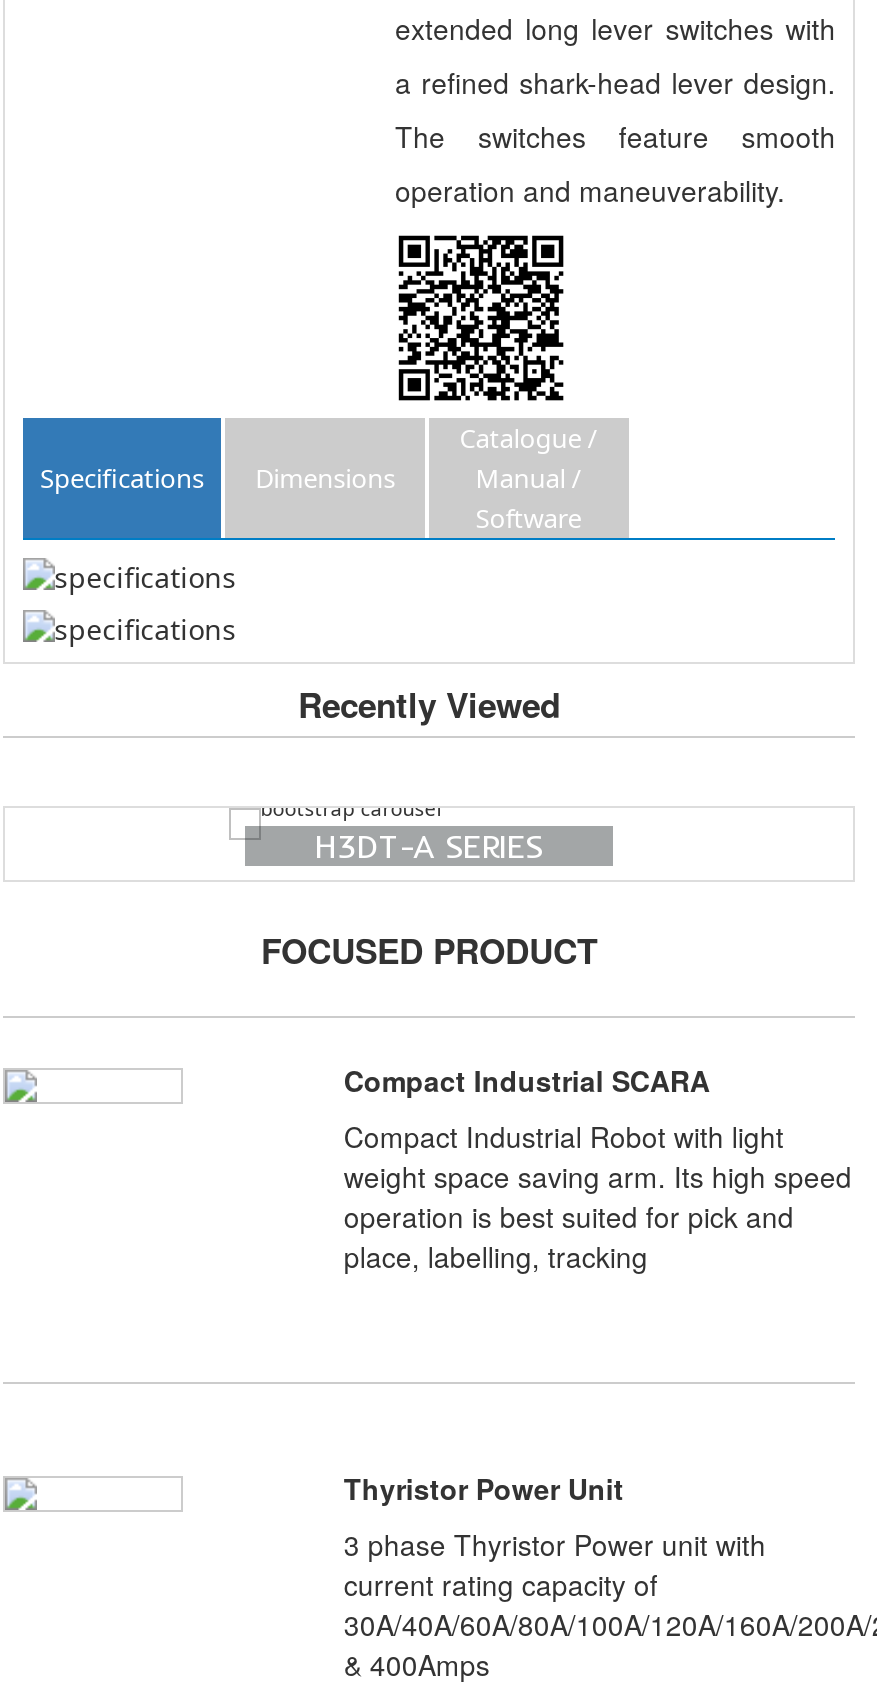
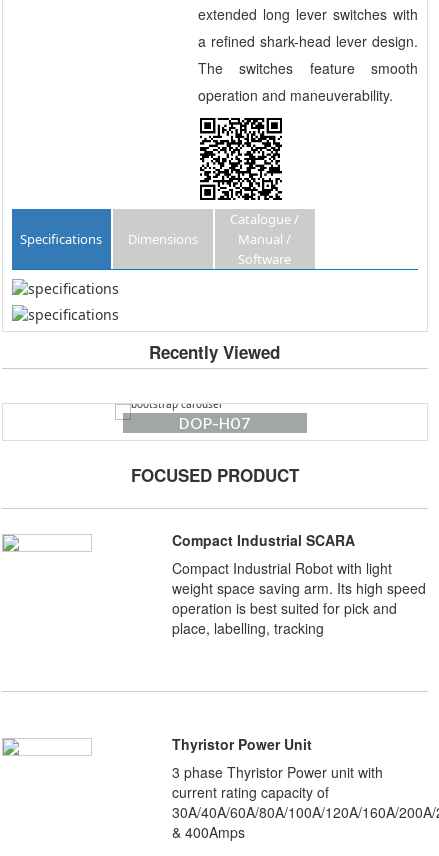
[315,827,543,867] H3DT-A SERIES -> [179,413,251,433] DOP-H07

